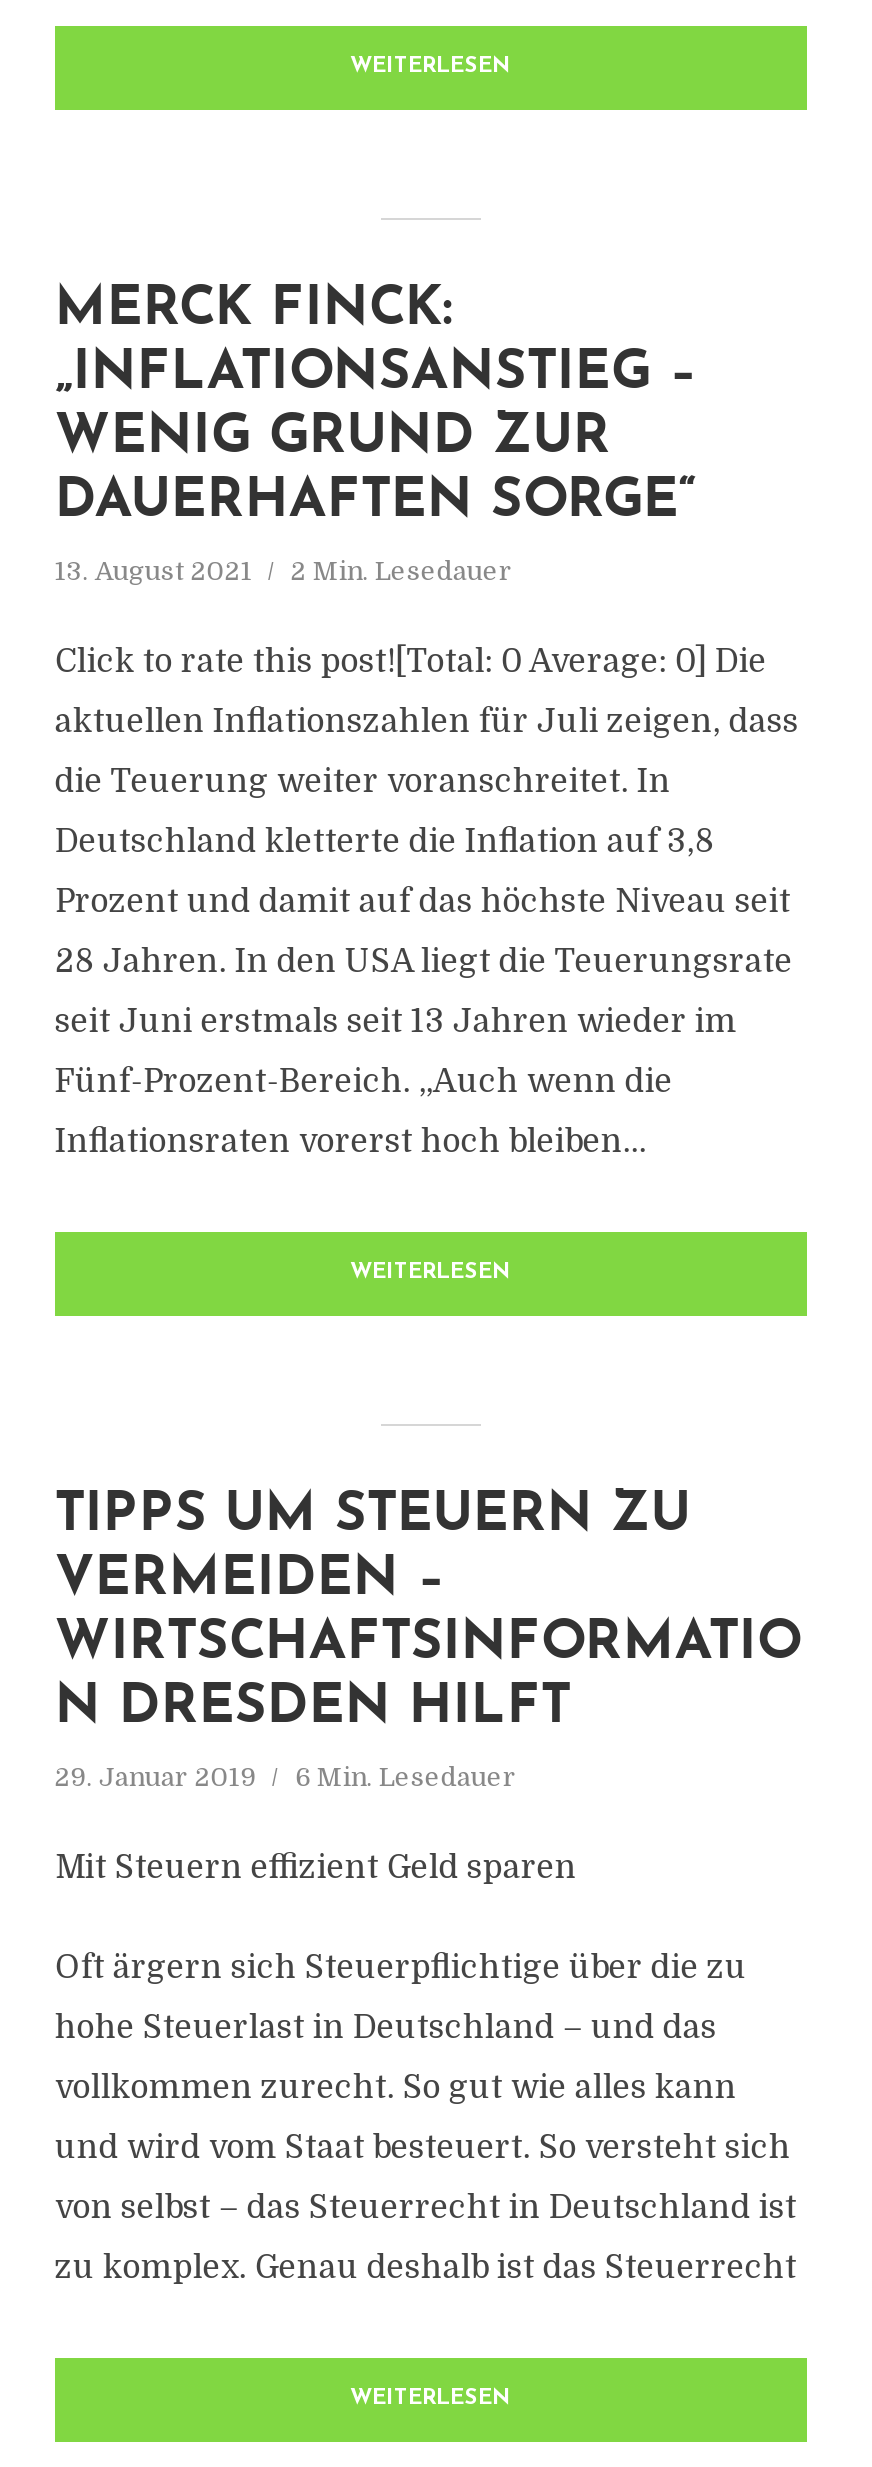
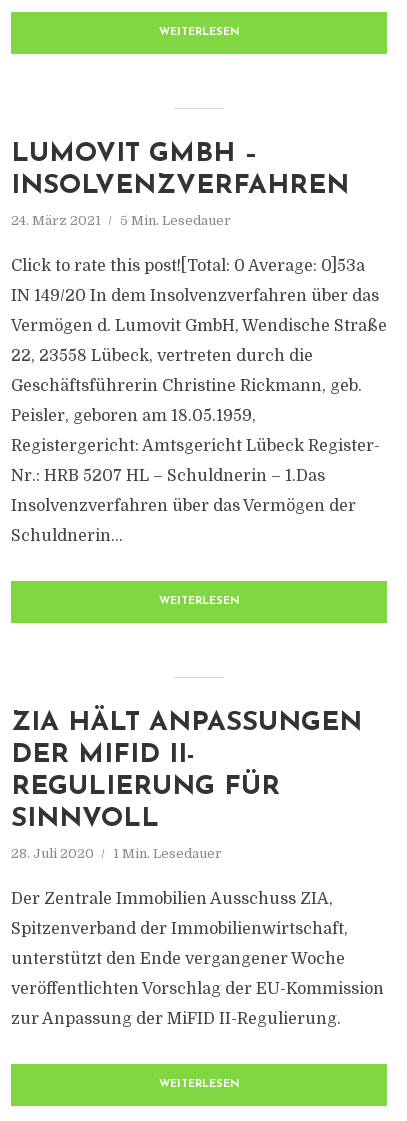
[55,284,799,1160] MERCK FINCK: | „INFLATIONSANSTIEG – | WENIG GRUND ZUR | DAUERHAFTEN SORGE“ | 13. August 2021 | 2 Min. Lesedauer | Click to rate this post![Total: 0 Average: 0] Die | aktuellen Inflationszahlen für Juli zeigen, dass | die Teuerung weiter voranschreitet. In | Deutschland kletterte die Inflation auf 3,8 | Prozent und damit auf das höchste Niveau seit | 28 Jahren. In den USA liegt die Teuerungsrate | seit Juni erstmals seit 13 Jahren wieder im | Fünf-Prozent-Bereich. „Auch wenn die | Inflationsraten vorerst hoch bleiben... -> [11,141,387,545] LUMOVIT GMBH – | INSOLVENZVERFAHREN | 24. März 2021 | 5 Min. Lesedauer | Click to rate this post![Total: 0 Average: 0]53a | IN 149/20 In dem Insolvenzverfahren über das | Vermögen d. Lumovit GmbH, Wendische Straße | 22, 23558 Lübeck, vertreten durch die | Geschäftsführerin Christine Rickmann, geb. | Peisler, geboren am 18.05.1959, | Registergericht: Amtsgericht Lübeck Register- | Nr.: HRB 5207 HL – Schuldnerin – 1.Das | Insolvenzverfahren über das Vermögen der | Schuldnerin...
[55,1490,801,2286] TIPPS UM STEUERN ZU | VERMEIDEN – | WIRTSCHAFTSINFORMATIO | N DRESDEN HILFT | 29. Januar 2019 | 6 Min. Lesedauer | Mit Steuern effizient Geld sparen | Oft ärgern sich Steuerpflichtige über die zu | hohe Steuerlast in Deutschland – und das | vollkommen zurecht. So gut wie alles kann | und wird vom Staat besteuert. So versteht sich | von selbst – das Steuerrecht in Deutschland ist | zu komplex. Genau deshalb ist das Steuerrecht -> [11,710,384,1028] ZIA HÄLT ANPASSUNGEN | DER MIFID II- | REGULIERUNG FÜR | SINNVOLL | 28. Juli 2020 | 1 Min. Lesedauer | Der Zentrale Immobilien Ausschuss ZIA, | Spitzenverband der Immobilienwirtschaft, | unterstützt den Ende vergangener Woche | veröffentlichten Vorschlag der EU-Kommission | zur Anpassung der MiFID II-Regulierung.

